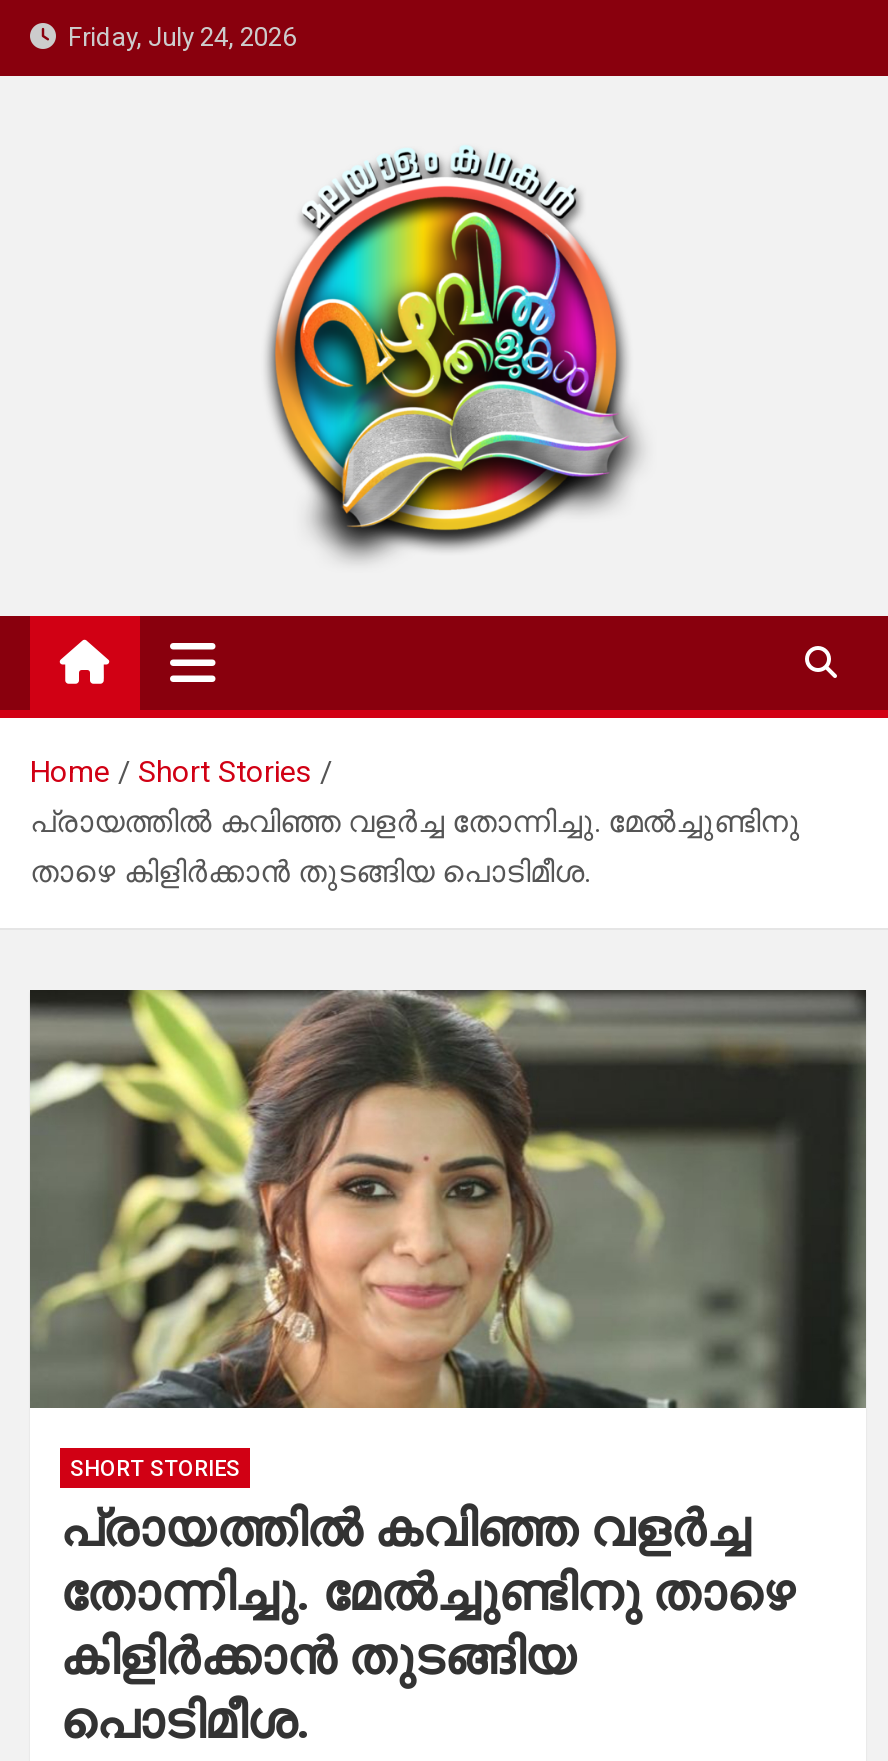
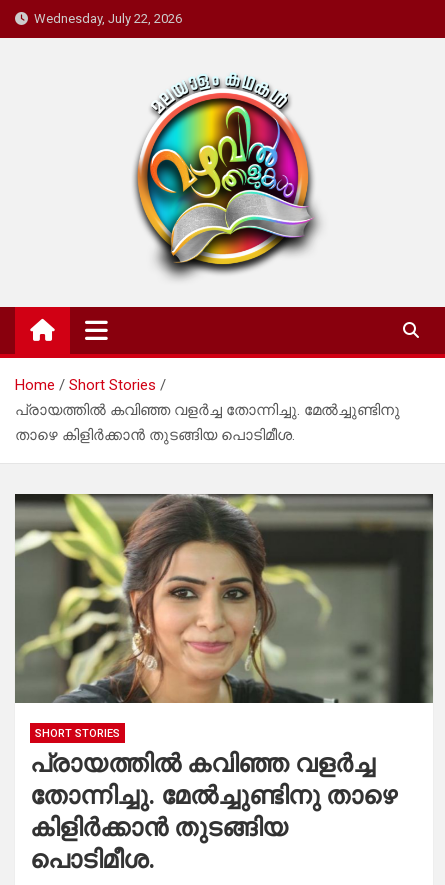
[56,22,296,52] Friday, July 24, 2026 -> [28,11,182,26] Wednesday, July 22, 2026

